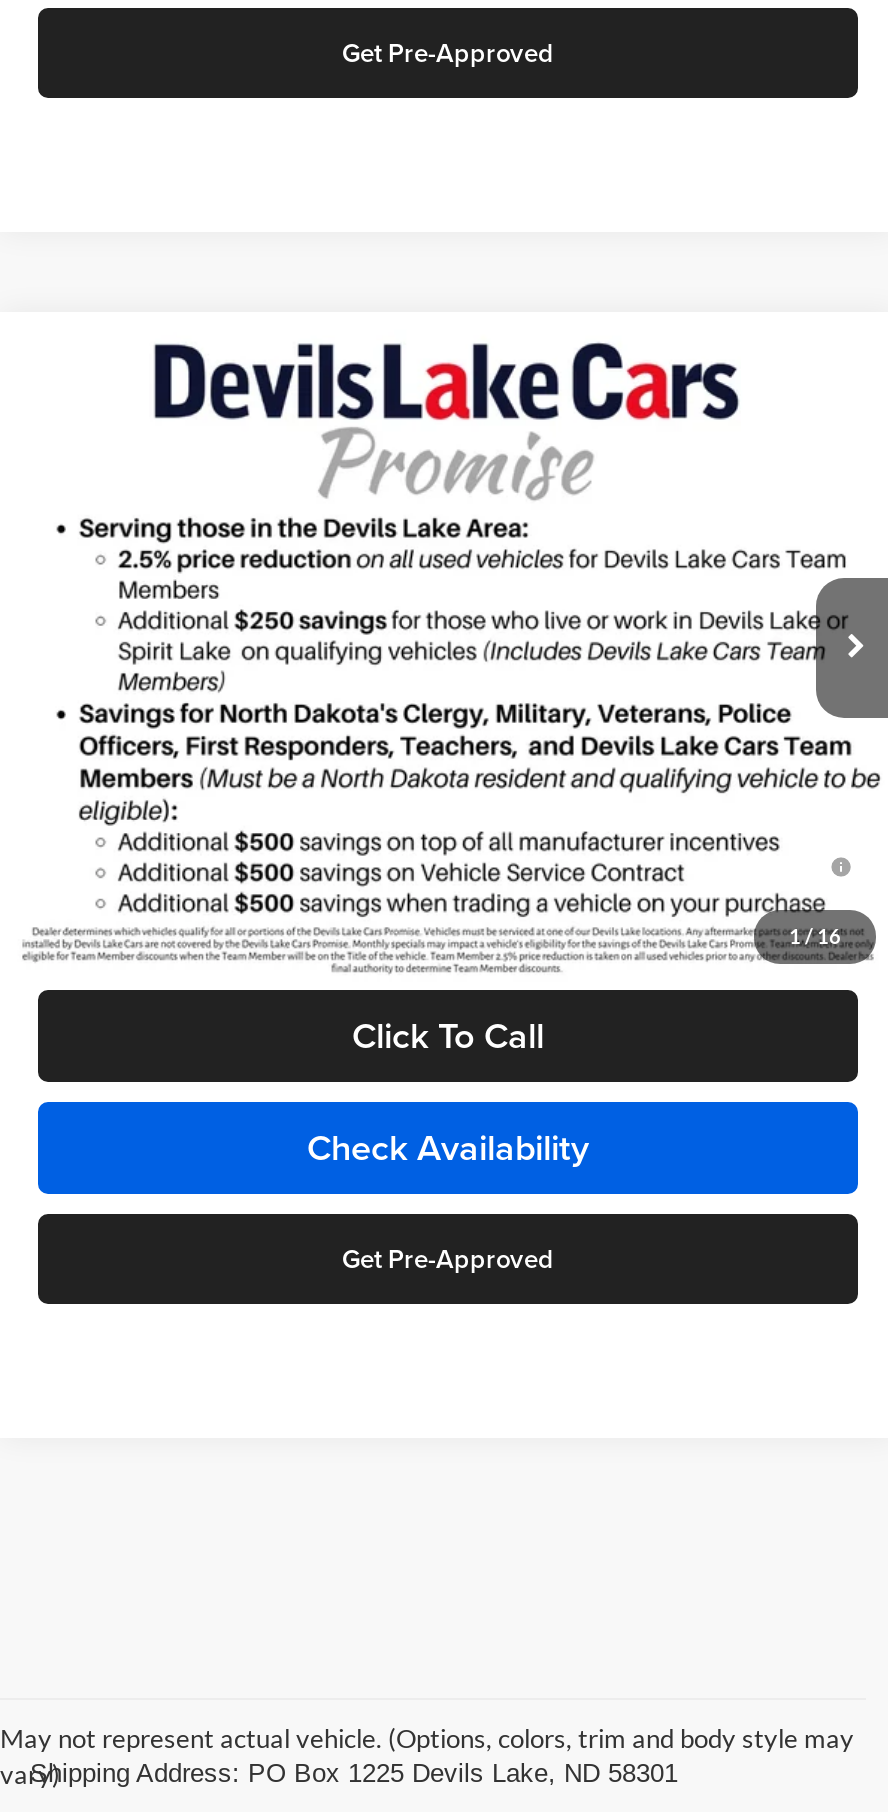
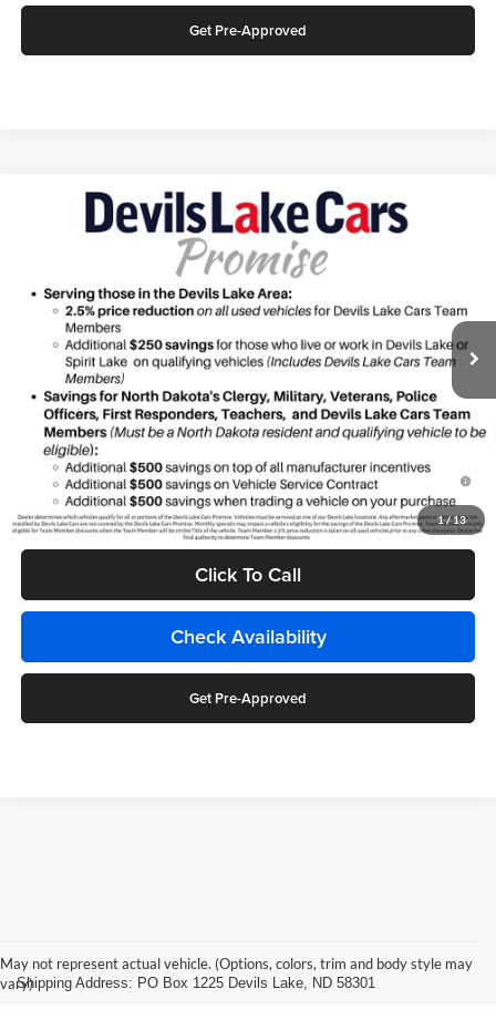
[789,923,841,947] 1 / 16 -> [437,512,466,526] 1 / 13

